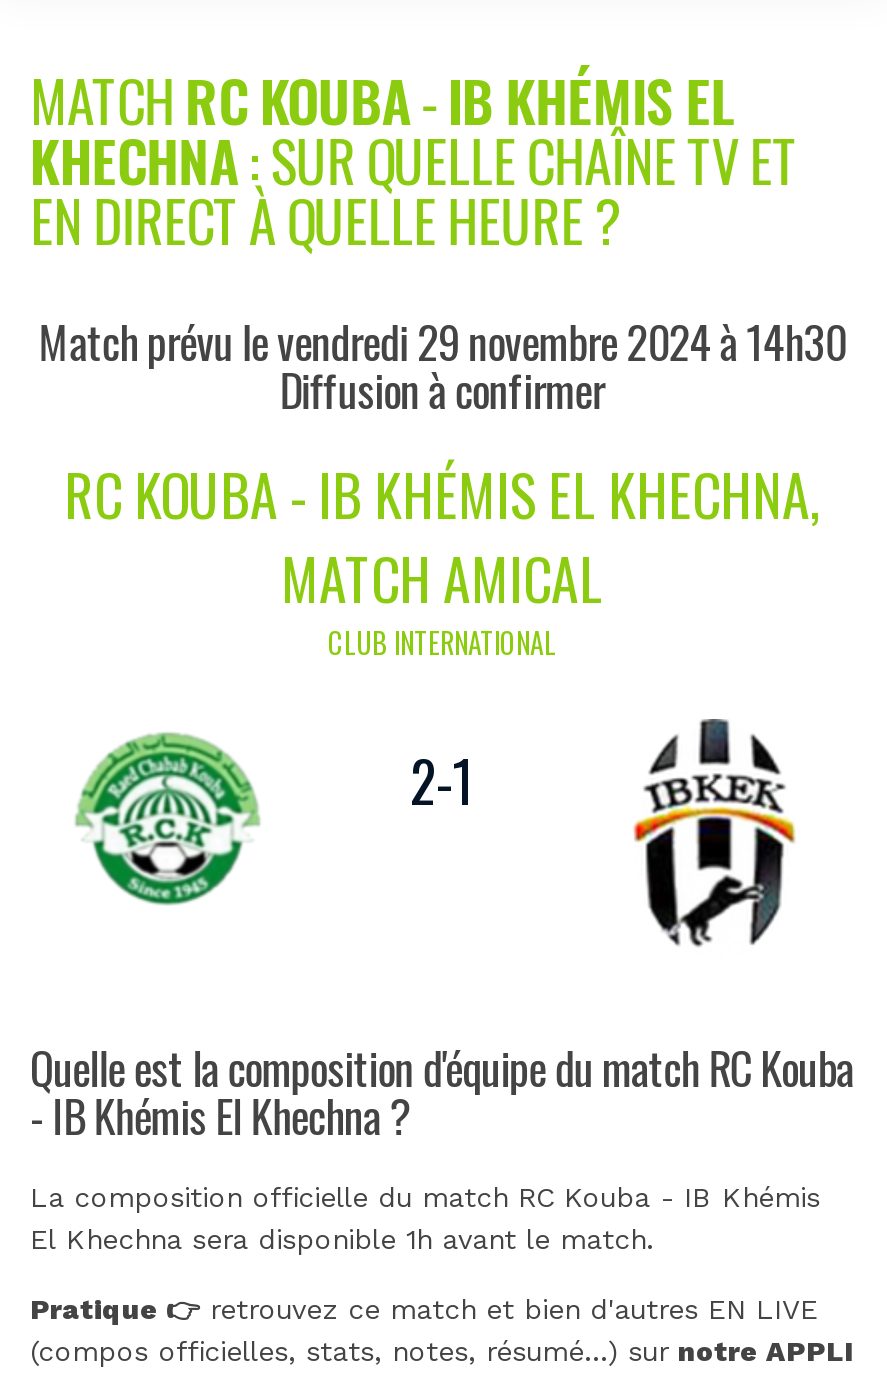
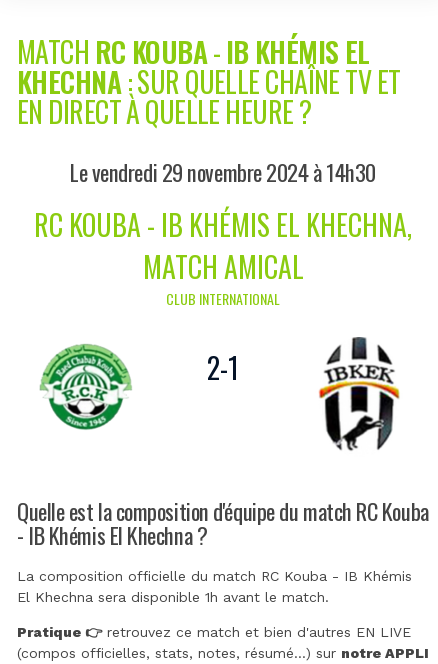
[38,308,846,422] Match prévu le vendredi 29 novembre 2024 à 14h30 | Diffusion à confirmer -> [70,155,376,188] Le vendredi 29 novembre 2024 à 14h30

